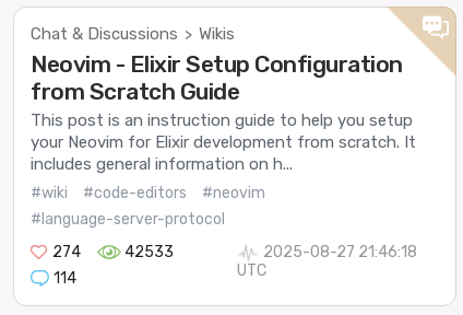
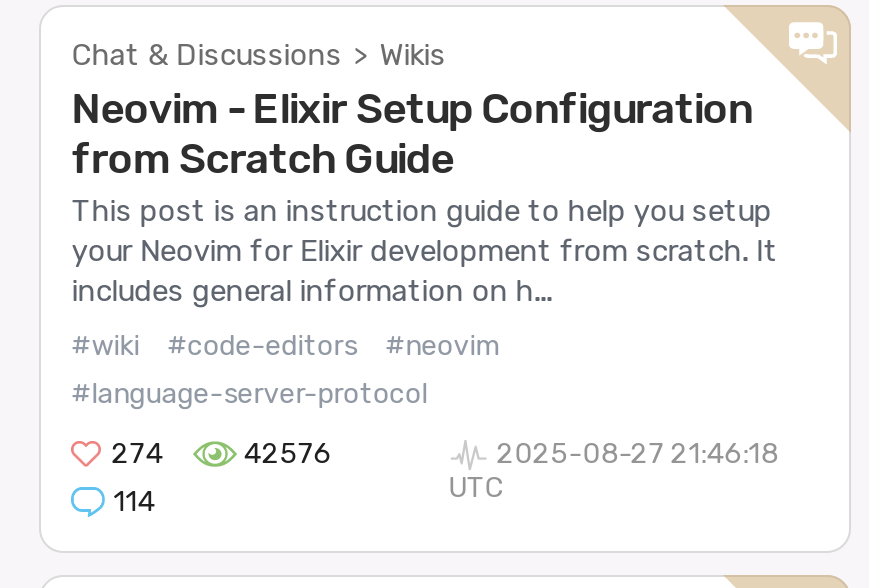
[125,243,174,262] 42533 -> [244,436,332,470] 42576

